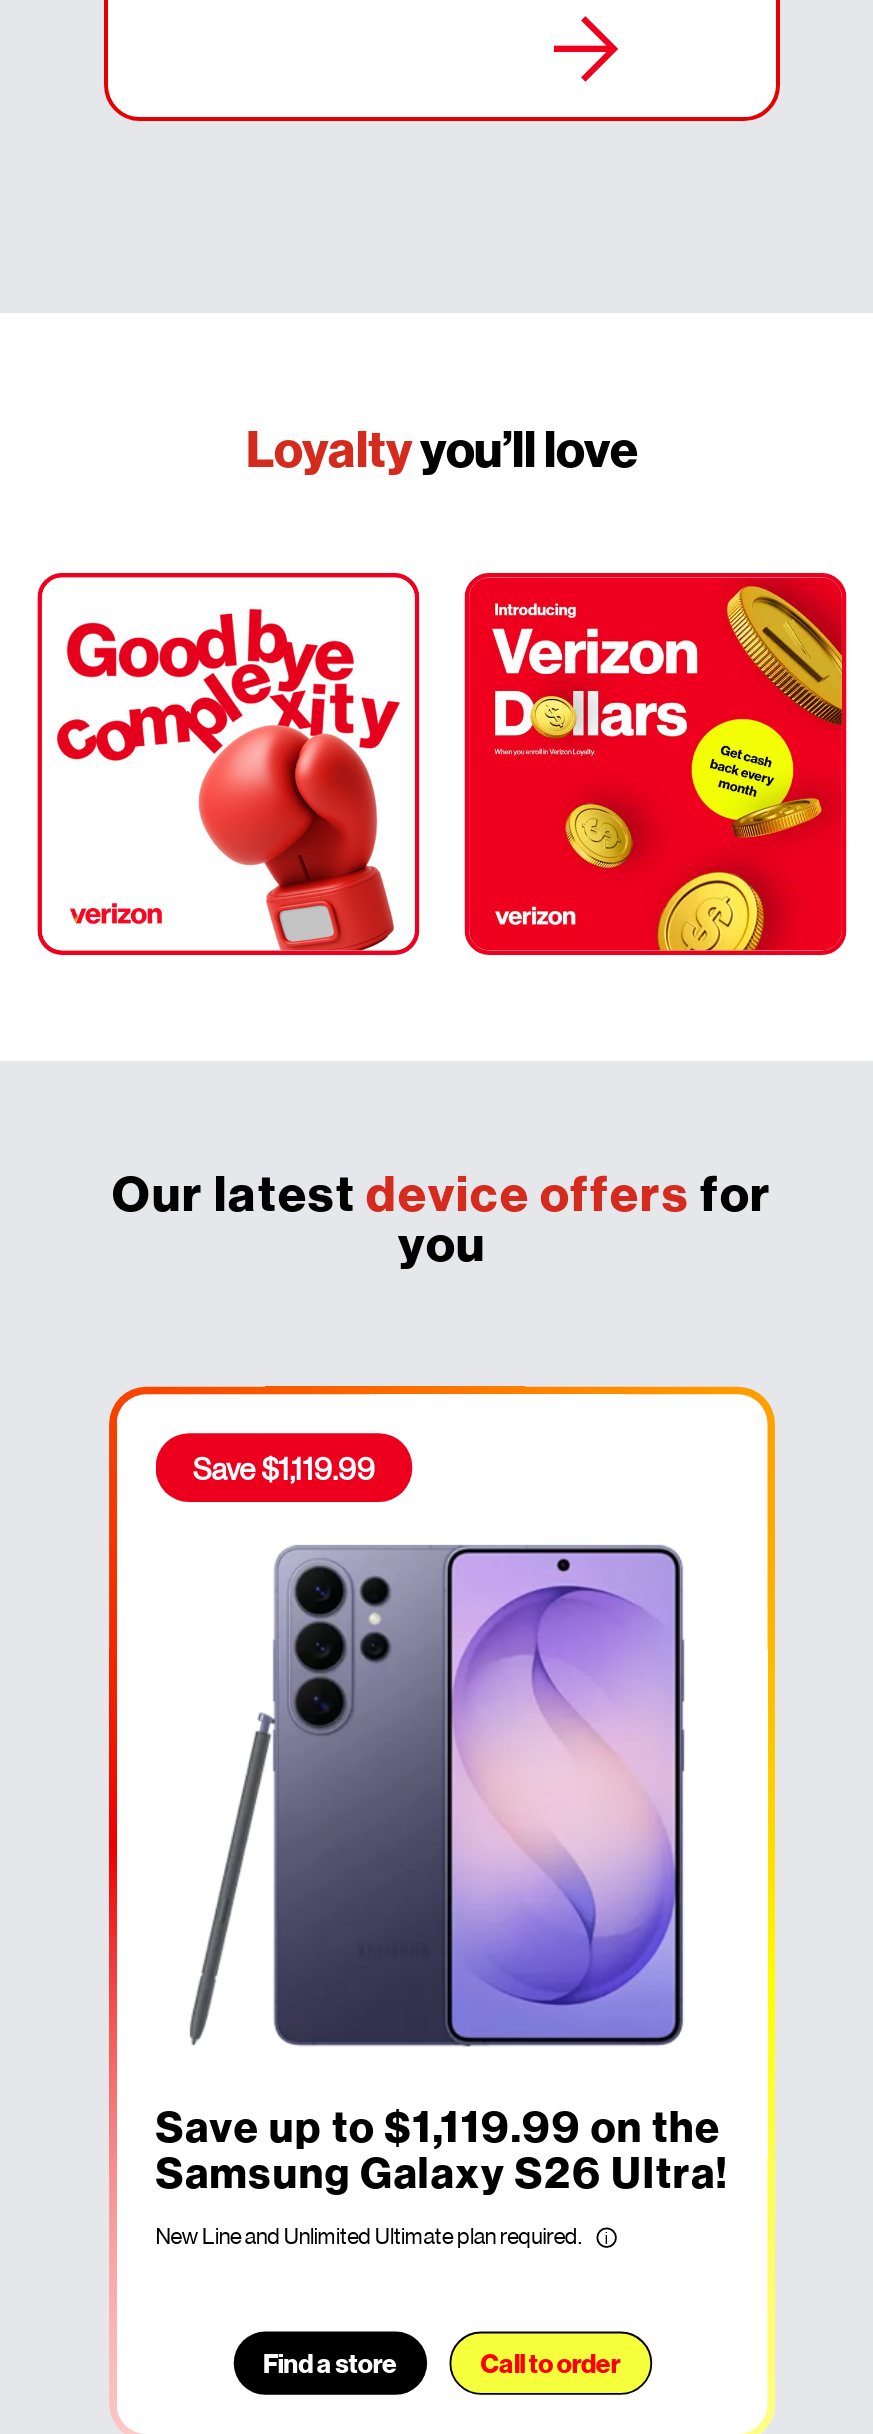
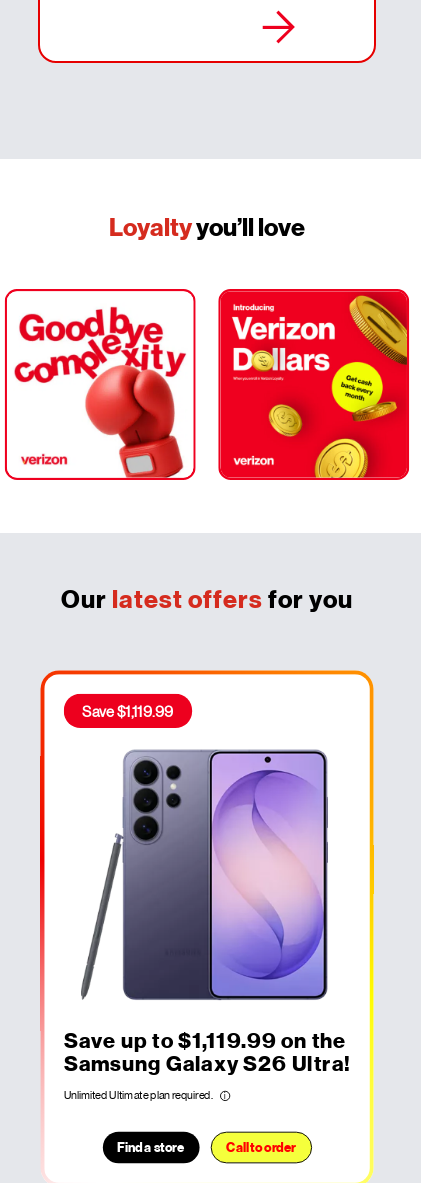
[112,1161,772,1271] Our latest device offers for | you -> [61,583,353,613] Our latest offers for you
[155,2222,585,2250] New Line and Unlimited Ultimate plan required. -> [64,1088,214,1102] Unlimited Ultimate plan required.

